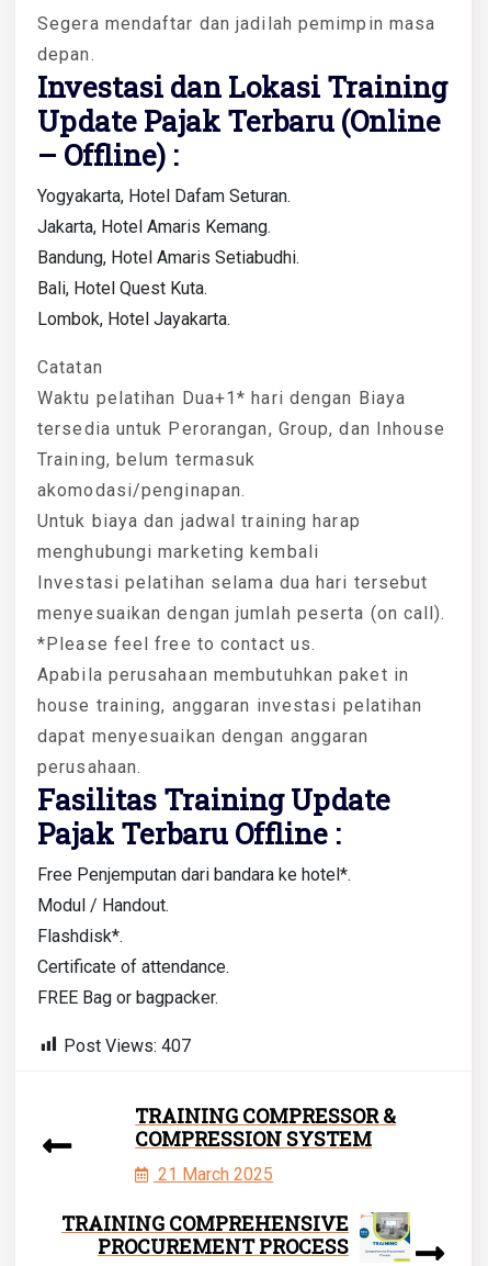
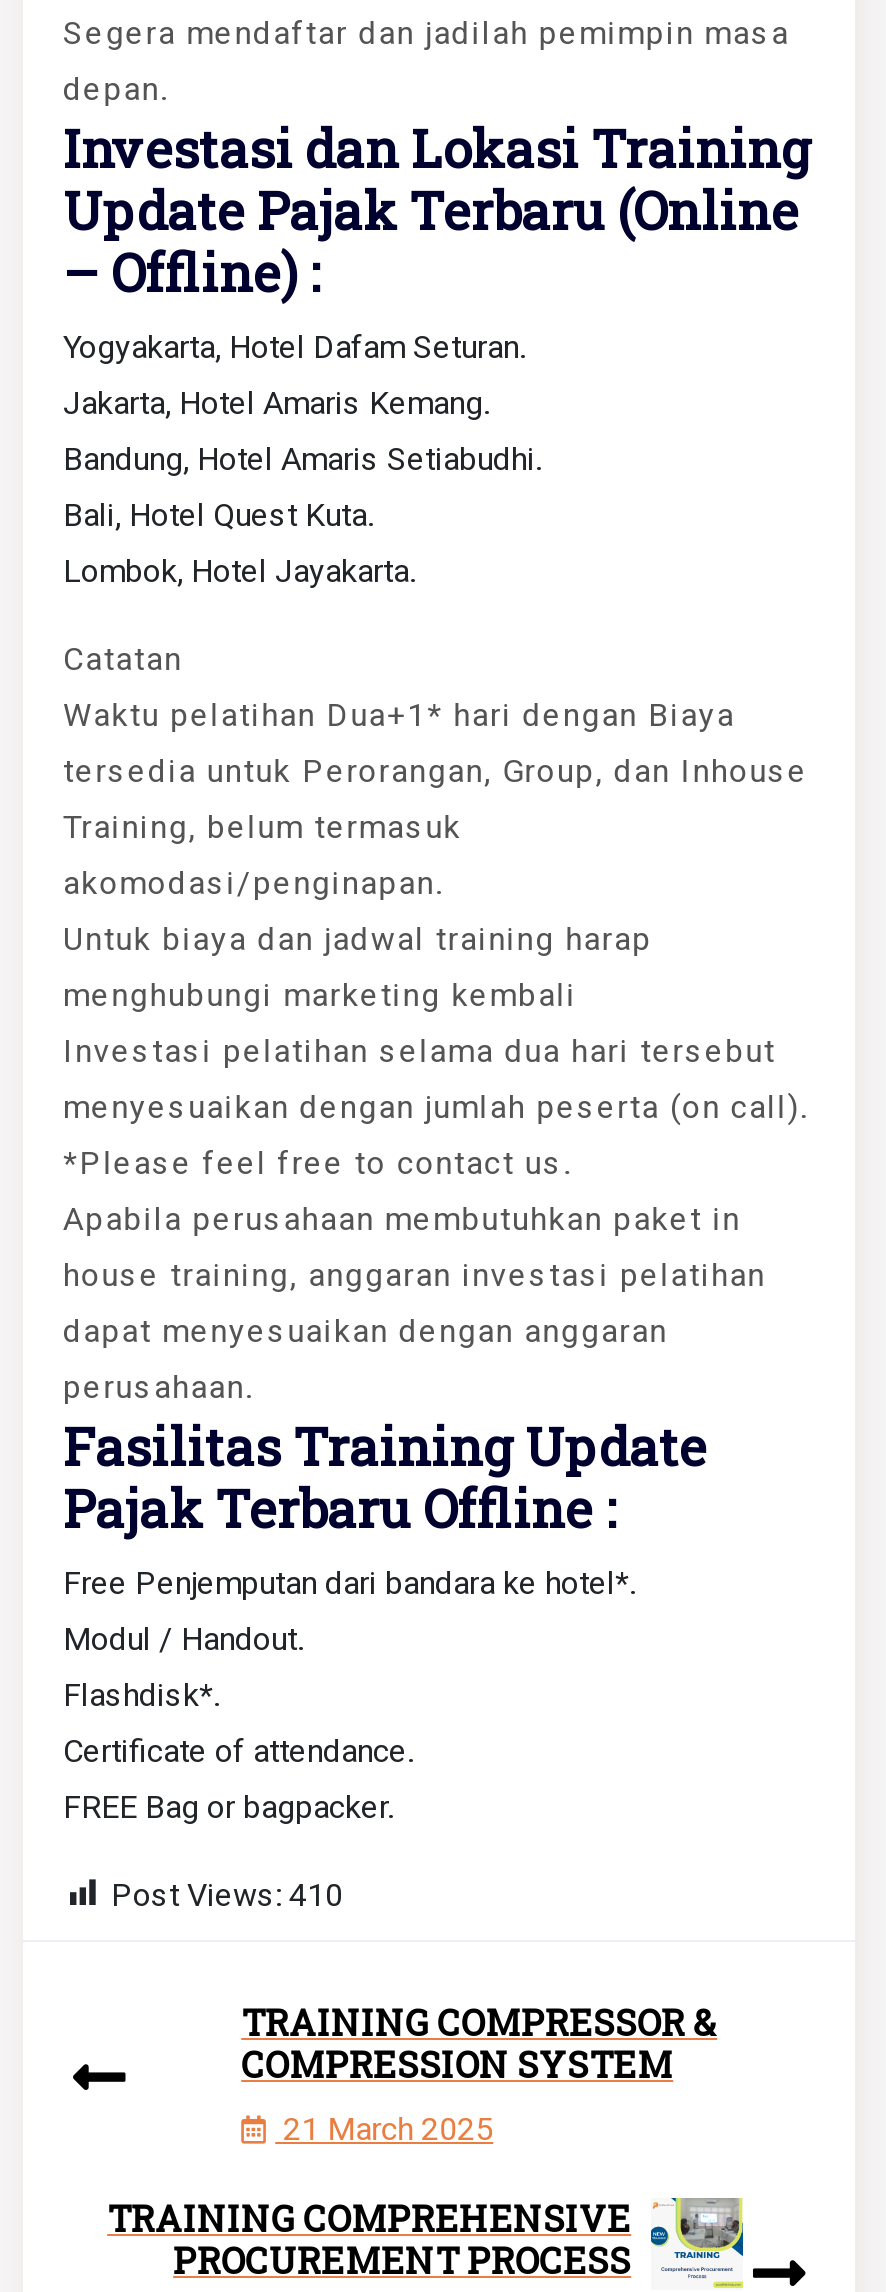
[64,1035,191,1056] Post Views: 407 -> [111,1875,343,1913] Post Views: 410

